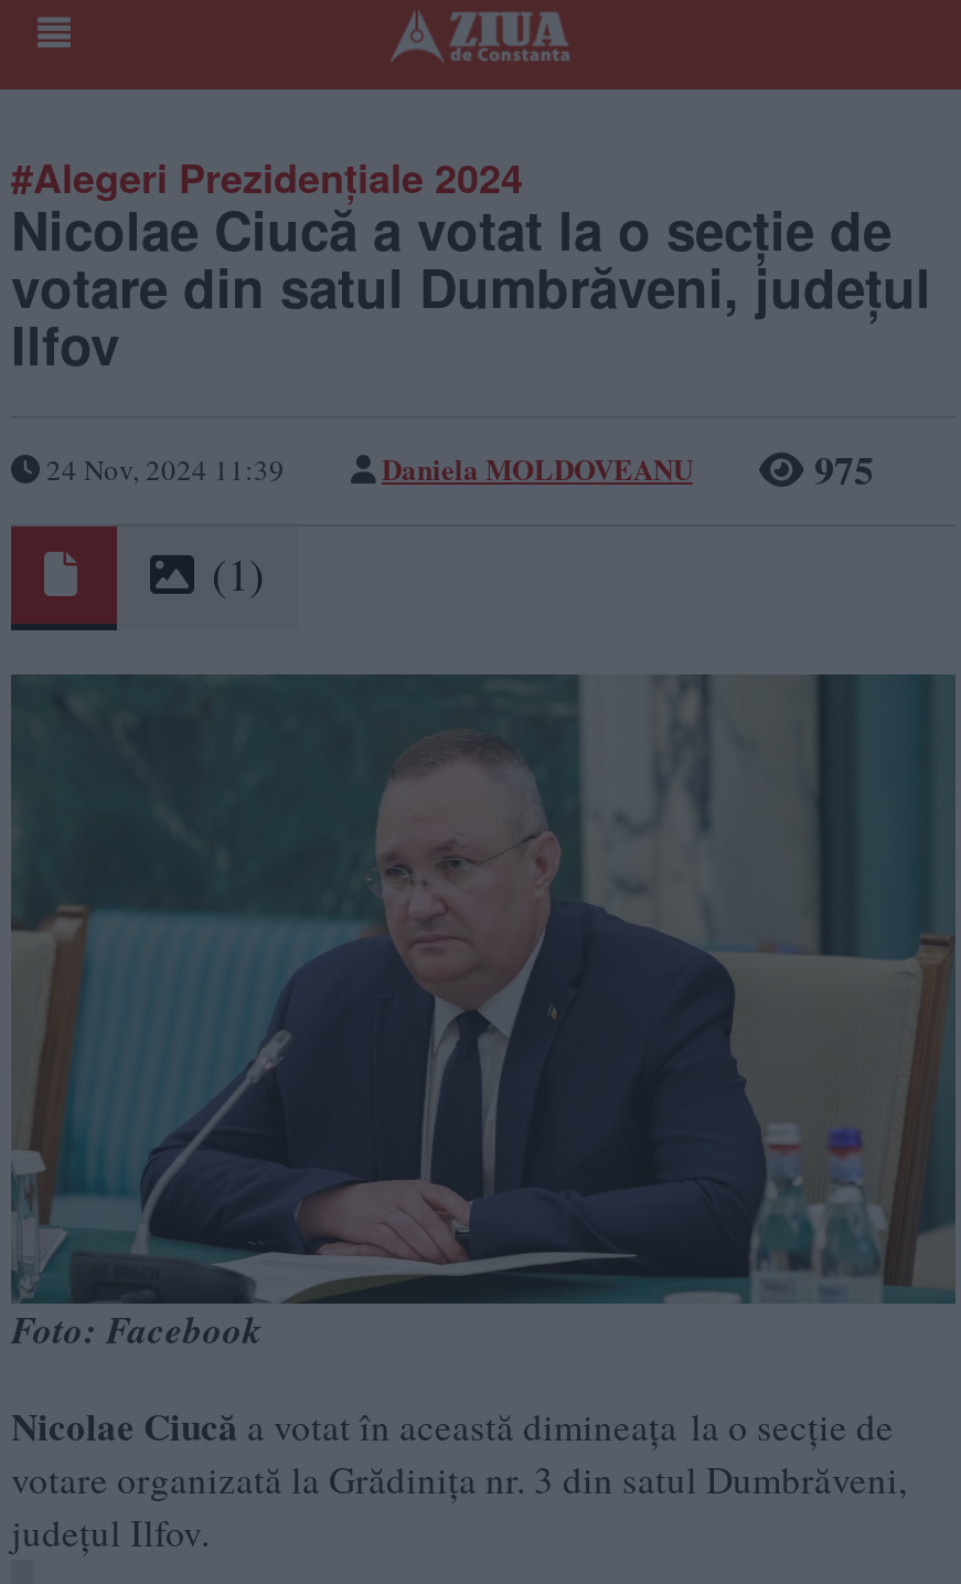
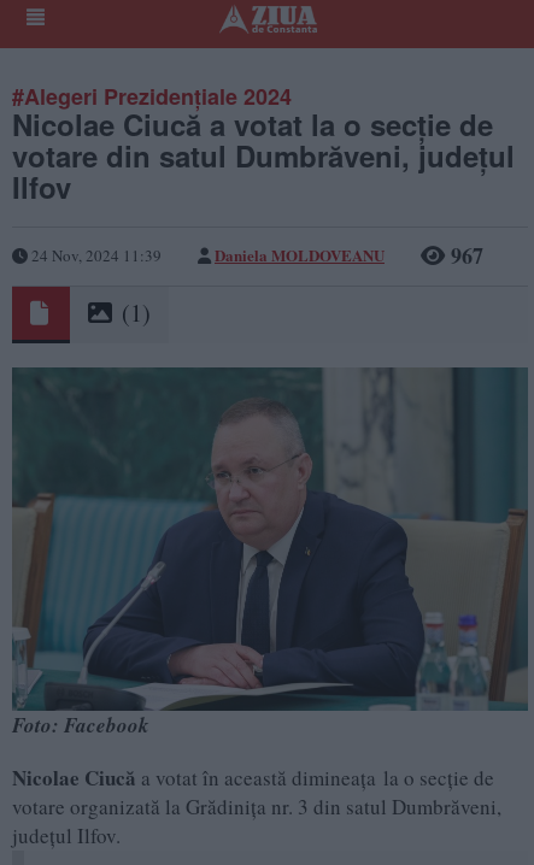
[803,439,874,497] 975 -> [445,239,483,270] 967

